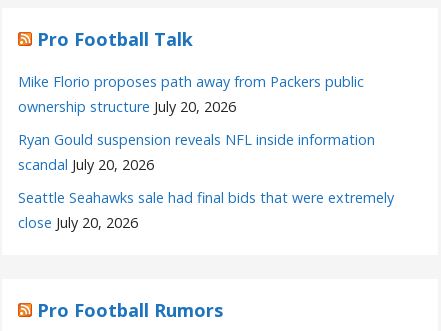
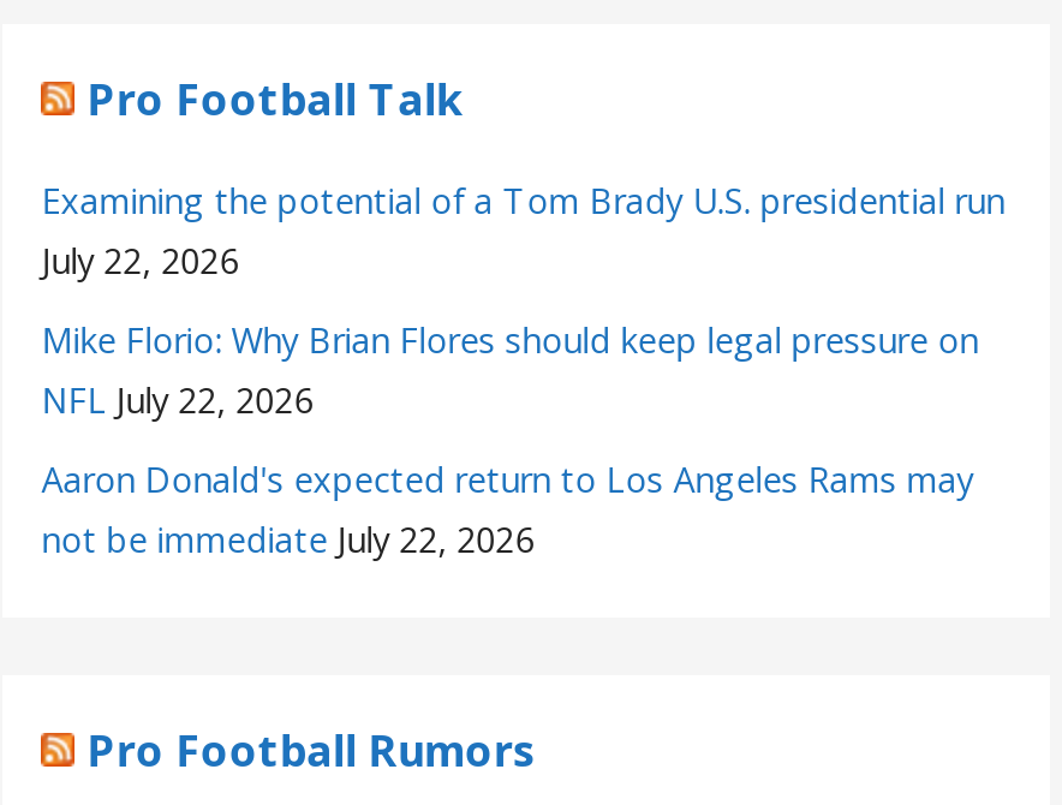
[18,72,364,116] Mike Florio proposes path away from Packers public | ownership structure July 20, 2026 -> [41,178,1005,284] Examining the potential of a Tom Brady U.S. presidential run | July 22, 2026
[18,130,375,174] Ryan Gould suspension reveals NFL inside information | scandal July 20, 2026 -> [41,317,978,423] Mike Florio: Why Brian Flores should keep legal pressure on | NFL July 22, 2026
[18,188,394,232] Seattle Seahawks sale had final bids that were extremely | close July 20, 2026 -> [41,457,974,563] Aaron Donald's expected return to Los Angeles Rams may | not be immediate July 22, 2026

